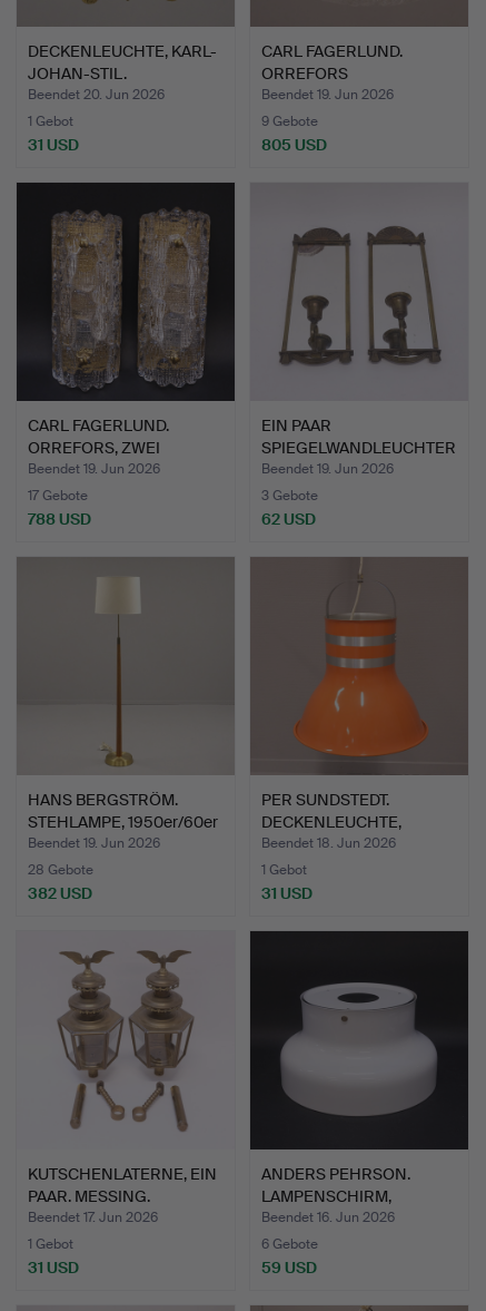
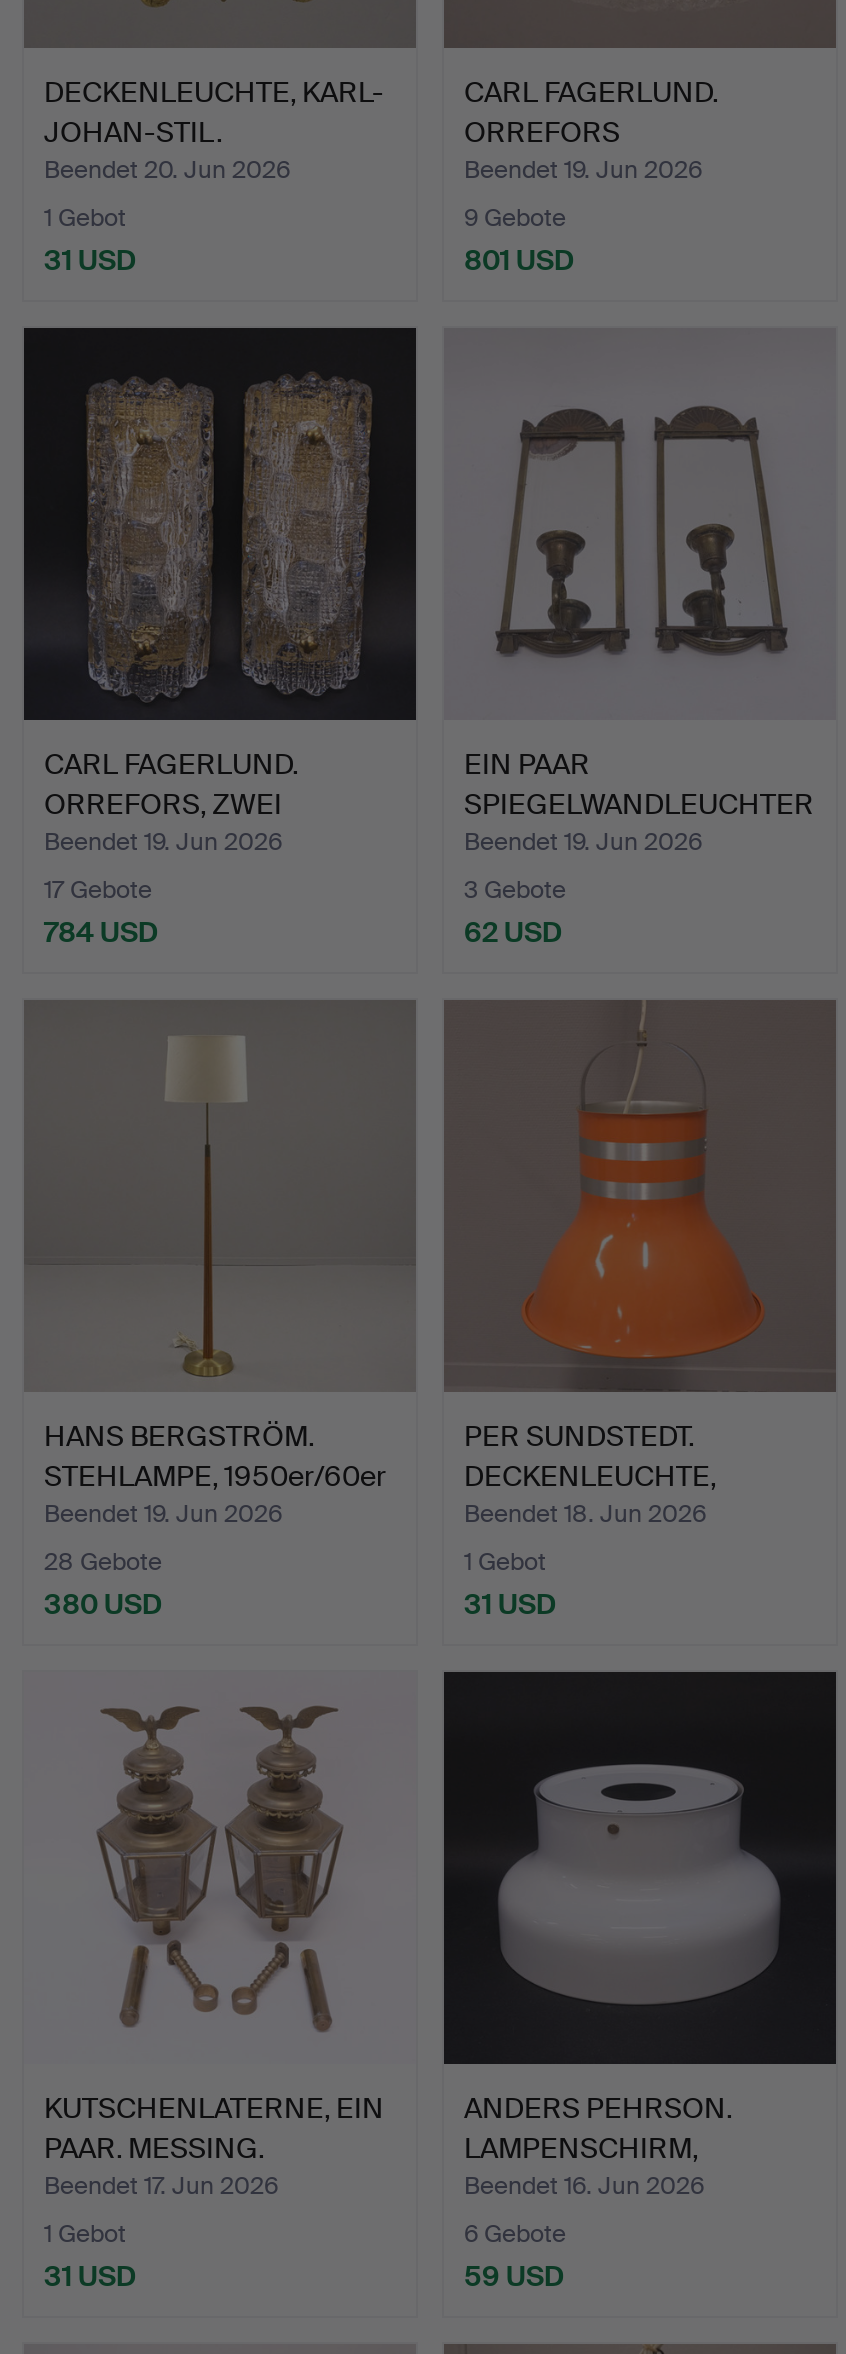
[261,135,327,155] 805 USD -> [464,242,574,278] 801 USD
[28,509,91,529] 788 USD -> [44,914,158,950] 784 USD
[28,883,92,903] 382 USD -> [44,1586,162,1622] 380 USD

